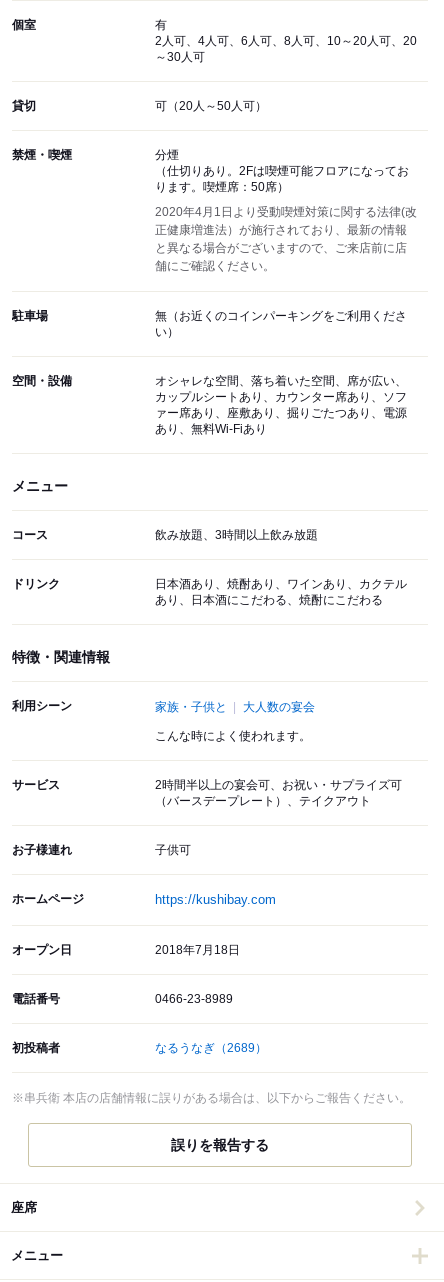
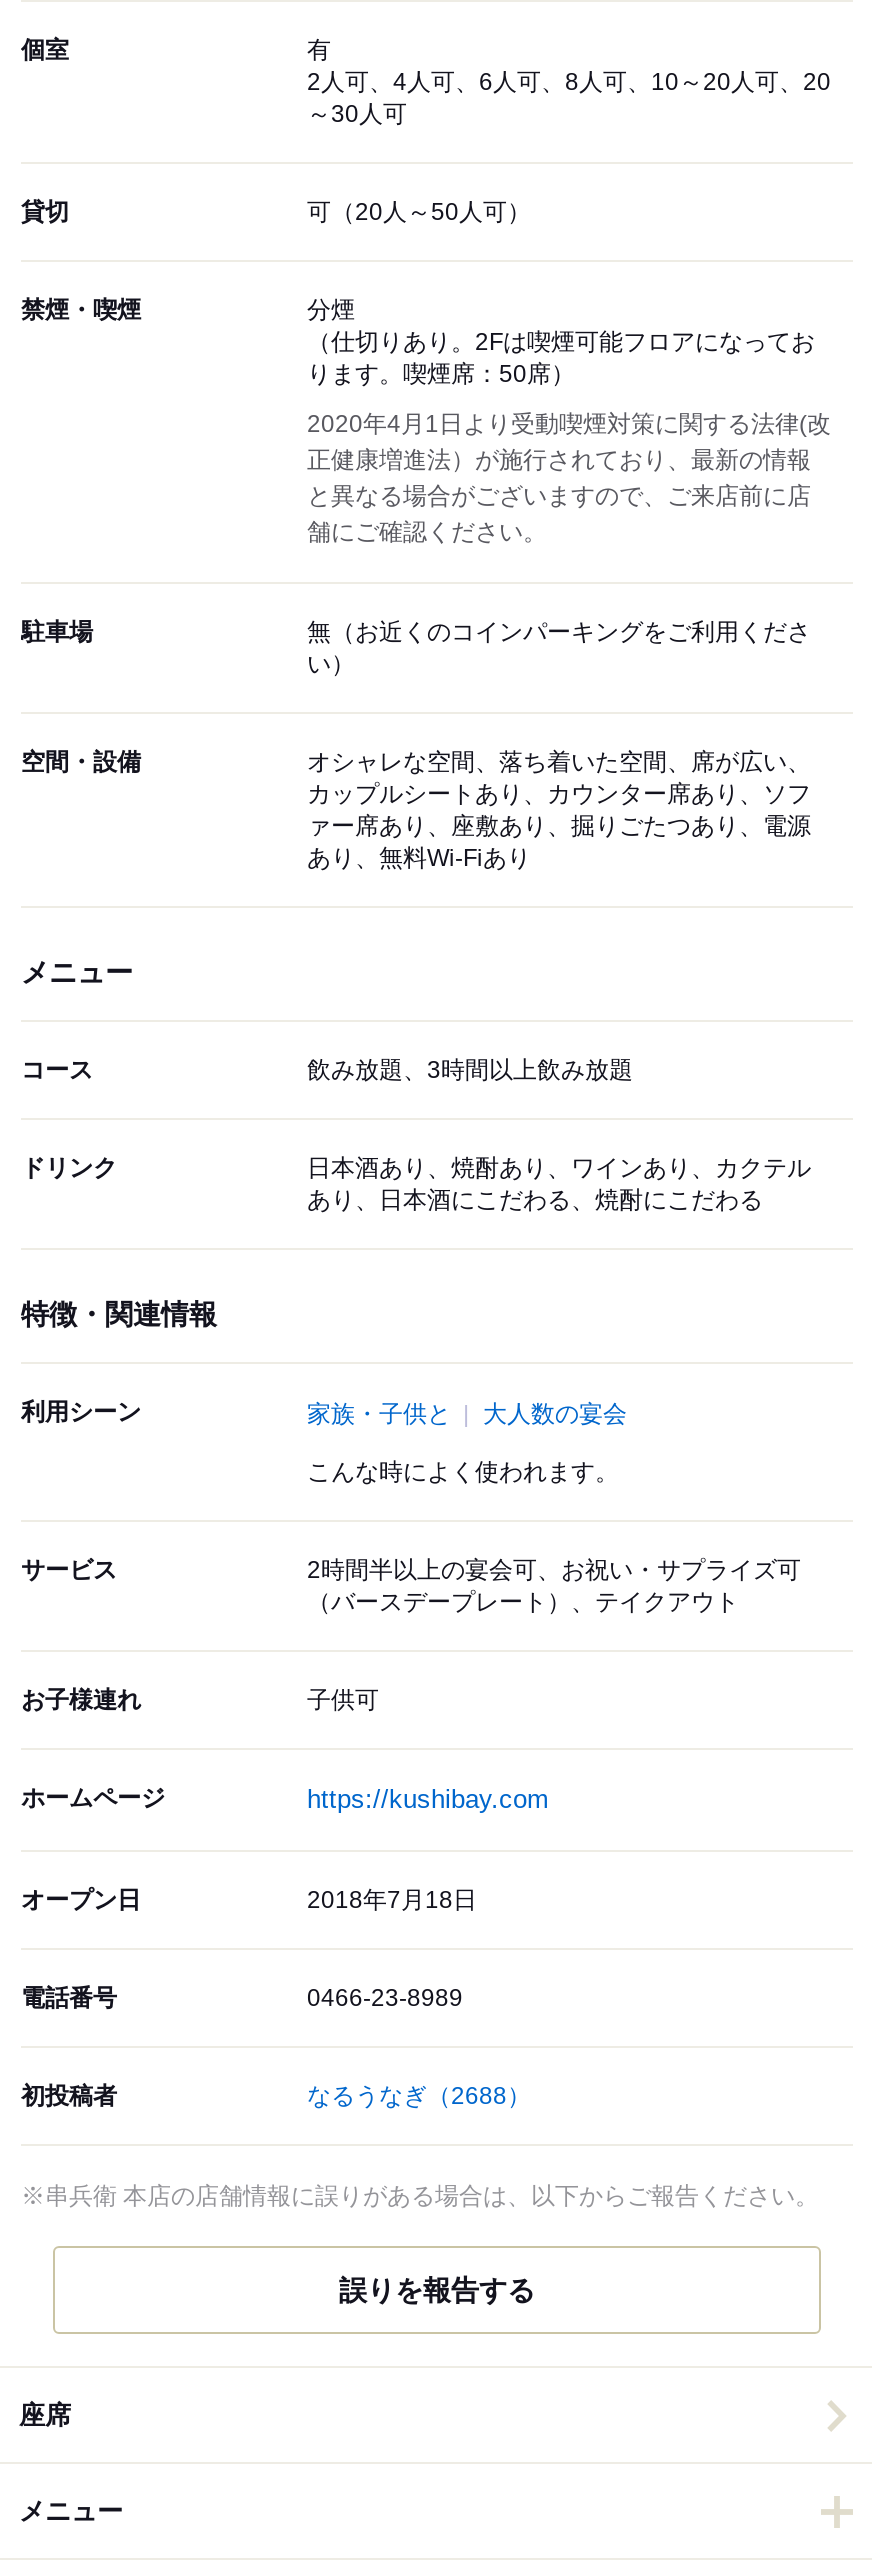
[155,1041,267,1055] なるうなぎ（2689） -> [307,2082,531,2110] なるうなぎ（2688）

